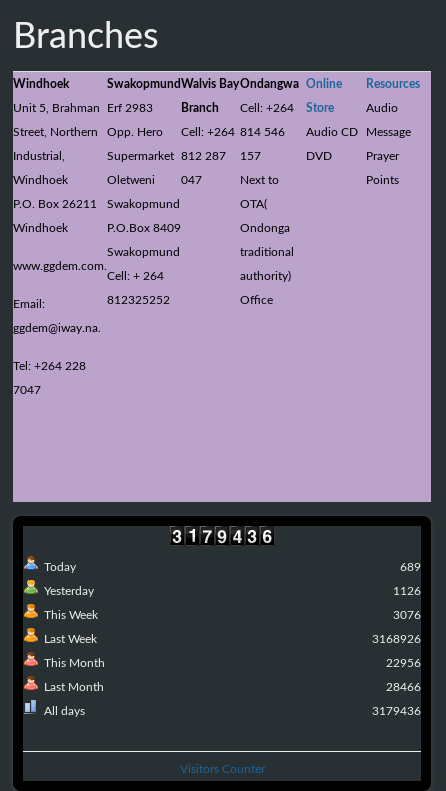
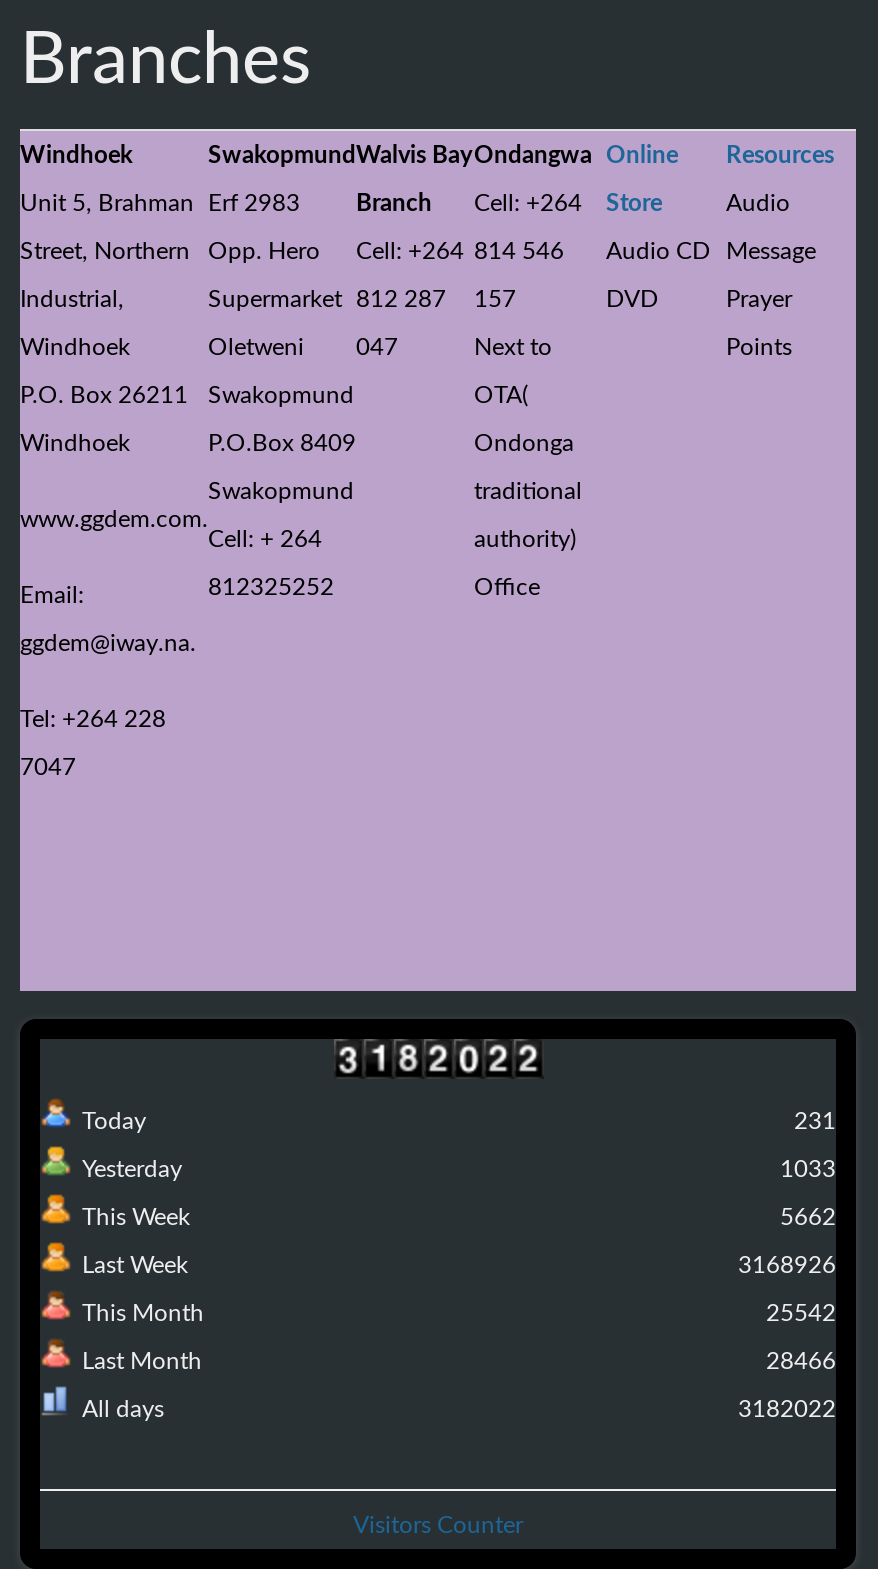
[400,560,421,572] 689 -> [794,1108,836,1132] 231
[393,584,421,596] 1126 -> [780,1156,836,1180] 1033
[393,608,421,620] 3076 -> [780,1204,836,1228] 5662
[386,656,421,668] 22956 -> [766,1300,836,1324] 25542
[372,704,421,716] 3179436 -> [738,1396,836,1420] 3182022

